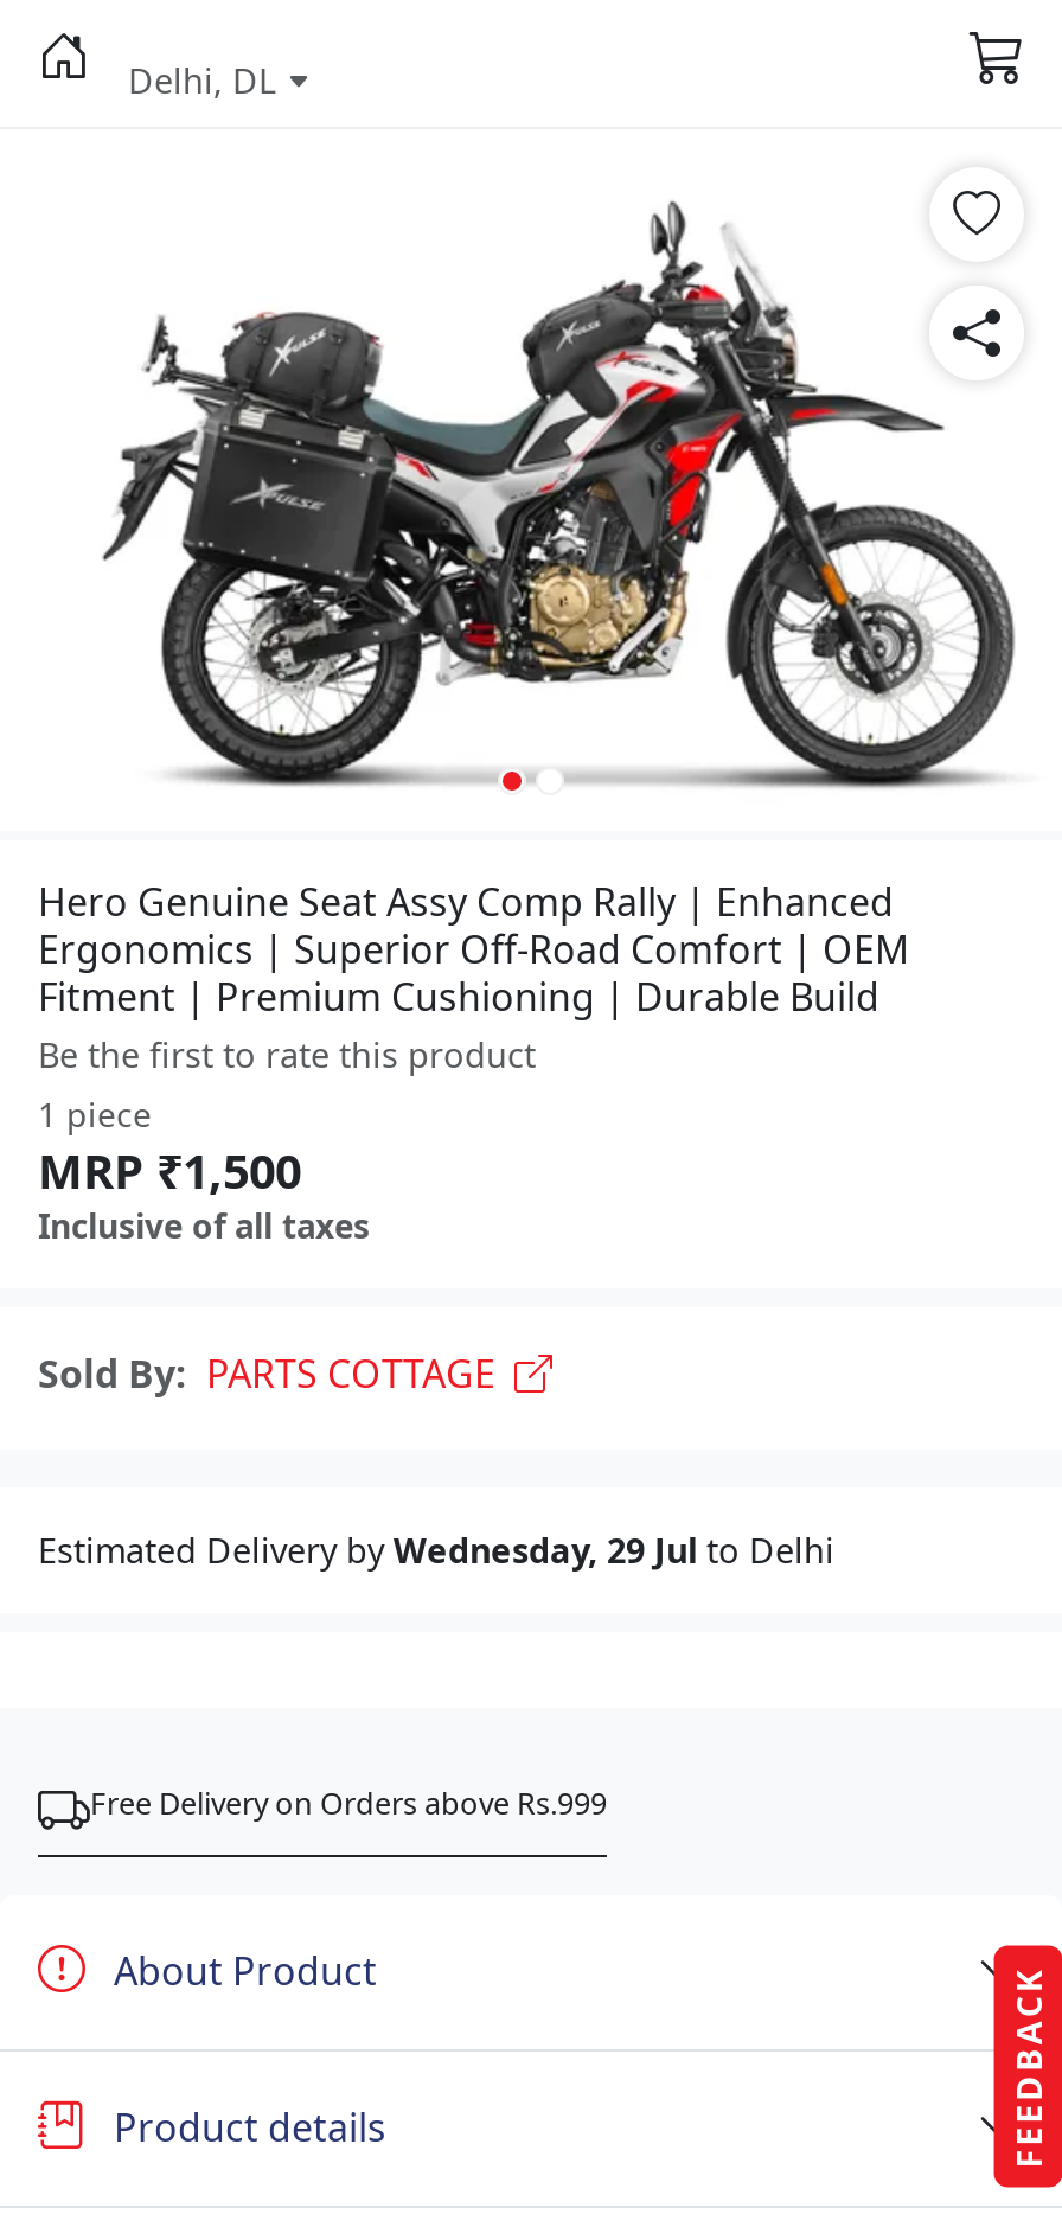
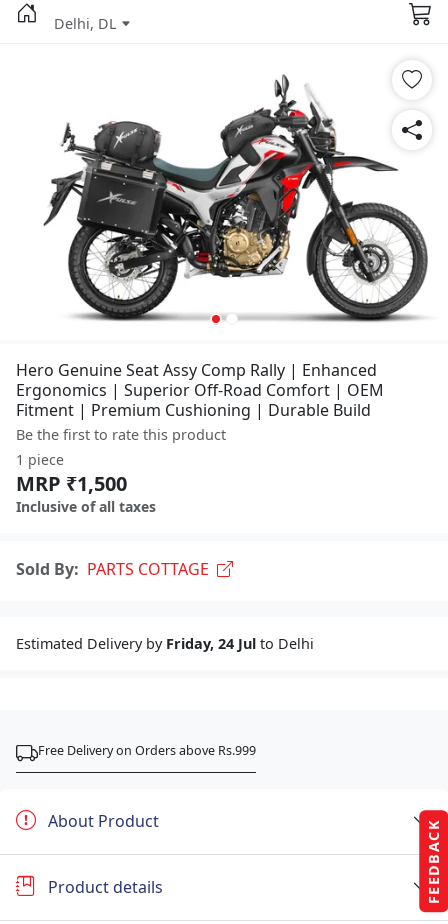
[38,1528,834,1573] Estimated Delivery by Wednesday, 29 Jul to Delhi -> [16,634,314,653] Estimated Delivery by Friday, 24 Jul to Delhi

